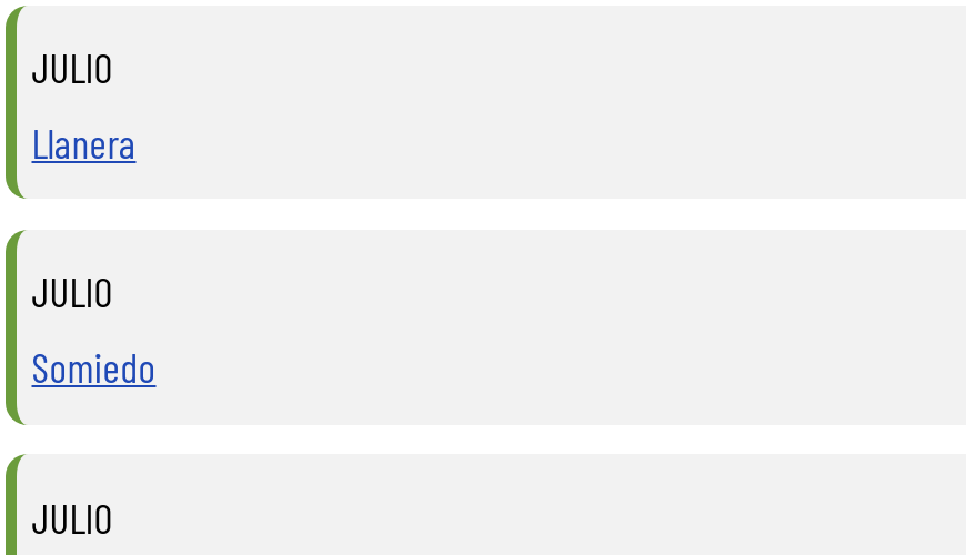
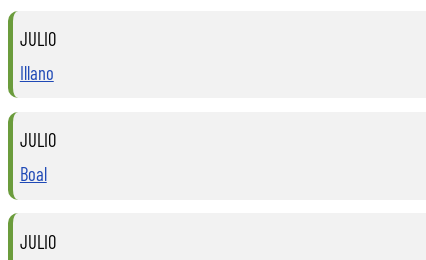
[32,116,136,167] Llanera -> [20,61,54,84] Illano
[32,341,156,392] Somiedo -> [20,162,47,185] Boal

